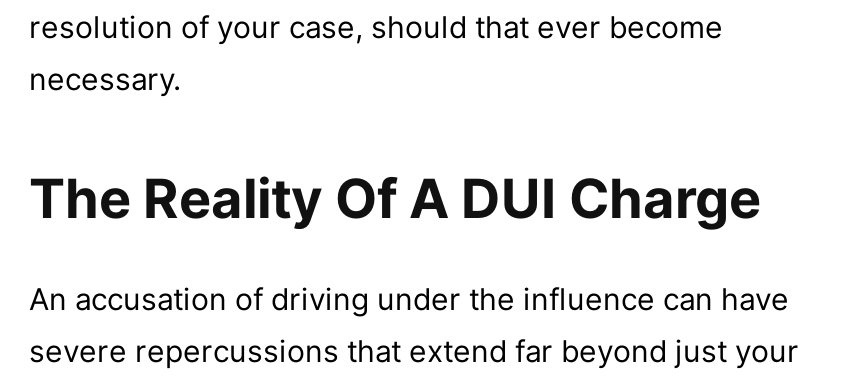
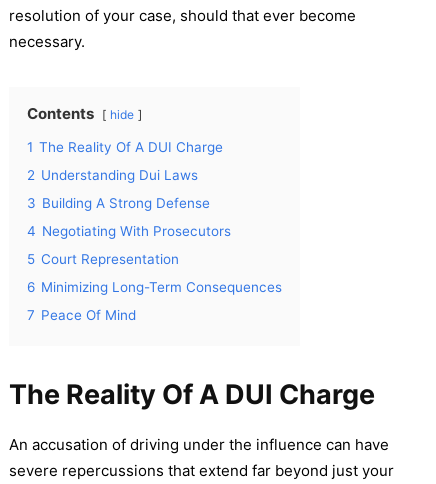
none -> [27,104,282,323] Contents | hide | 1 The Reality Of A DUI Charge | 2 Understanding Dui Laws | 3 Building A Strong Defense | 4 Negotiating With Prosecutors | 5 Court Representation | 6 Minimizing Long-Term Consequences | 7 Peace Of Mind

